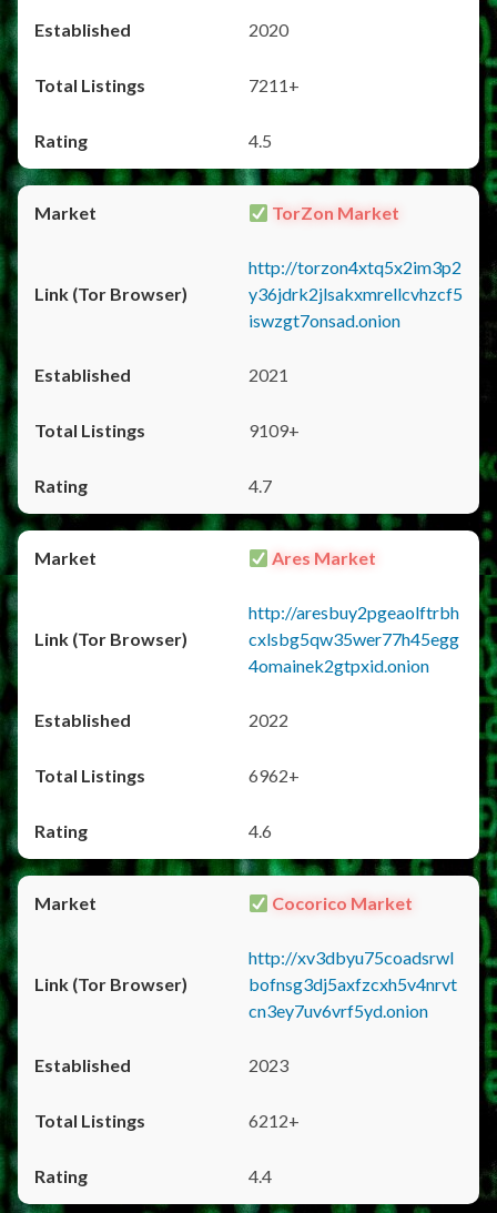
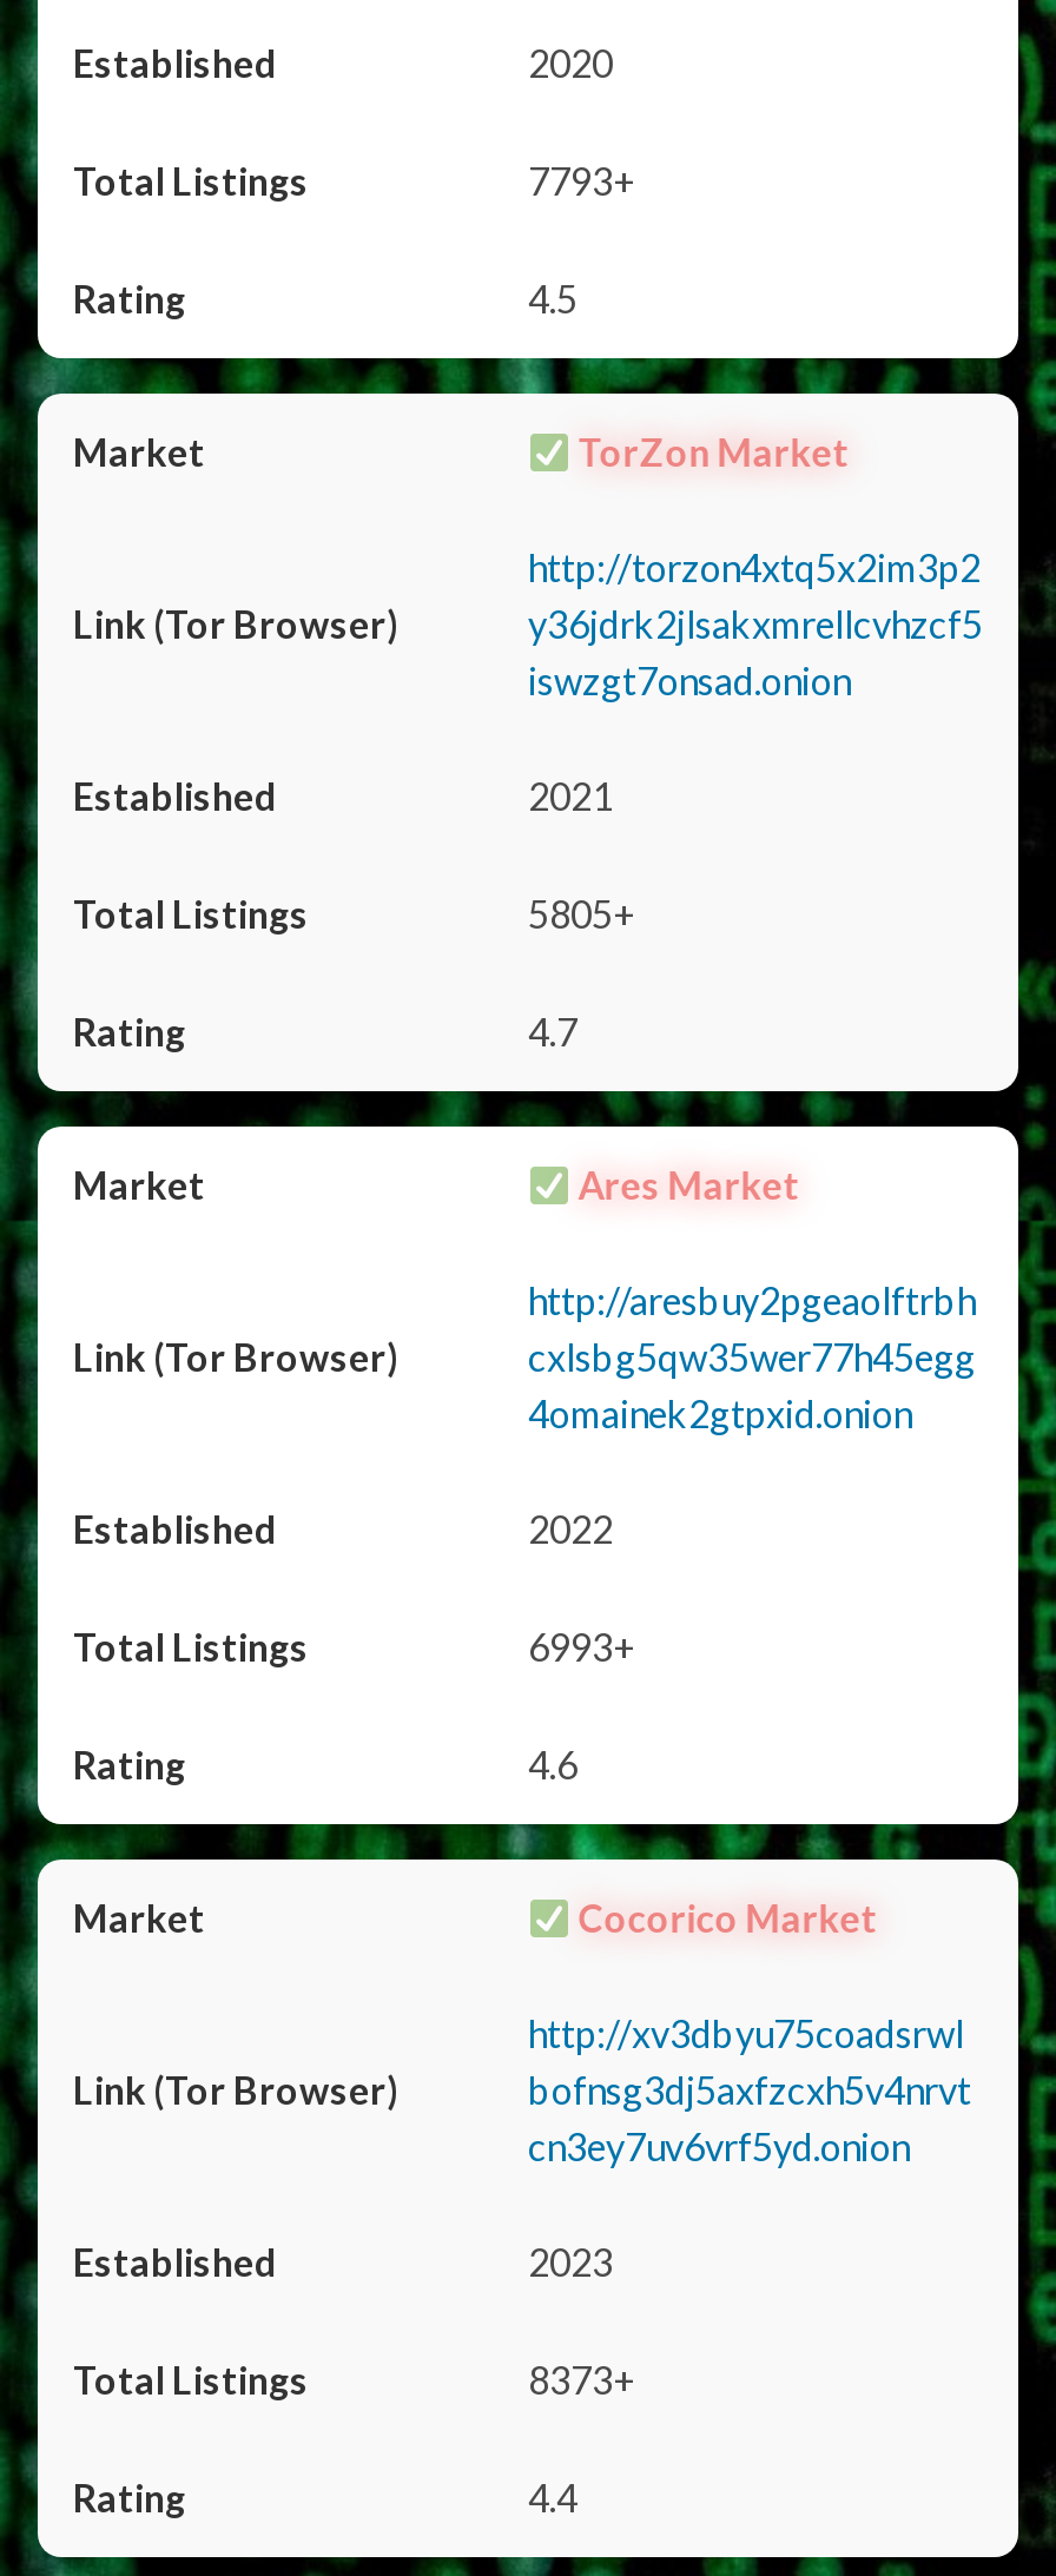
[248,74,300,95] 7211+ -> [528,158,636,203] 7793+
[248,420,300,441] 9109+ -> [528,891,636,936] 5805+
[248,765,300,786] 6962+ -> [528,1624,636,1669] 6993+
[248,1110,300,1131] 6212+ -> [528,2357,636,2402] 8373+

